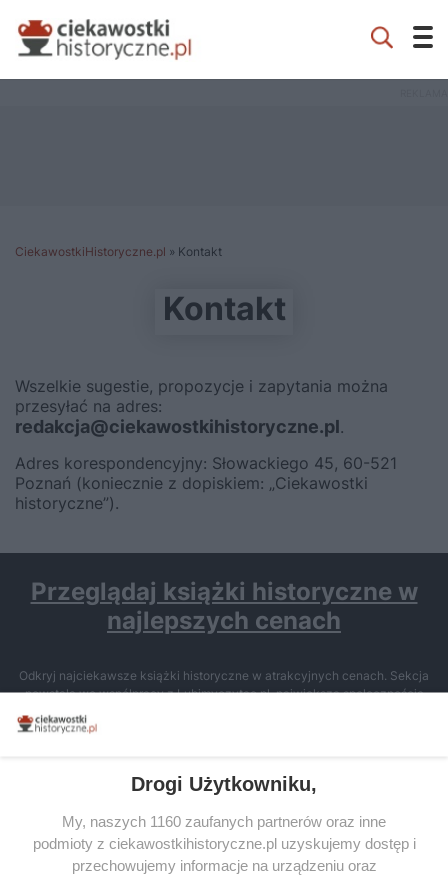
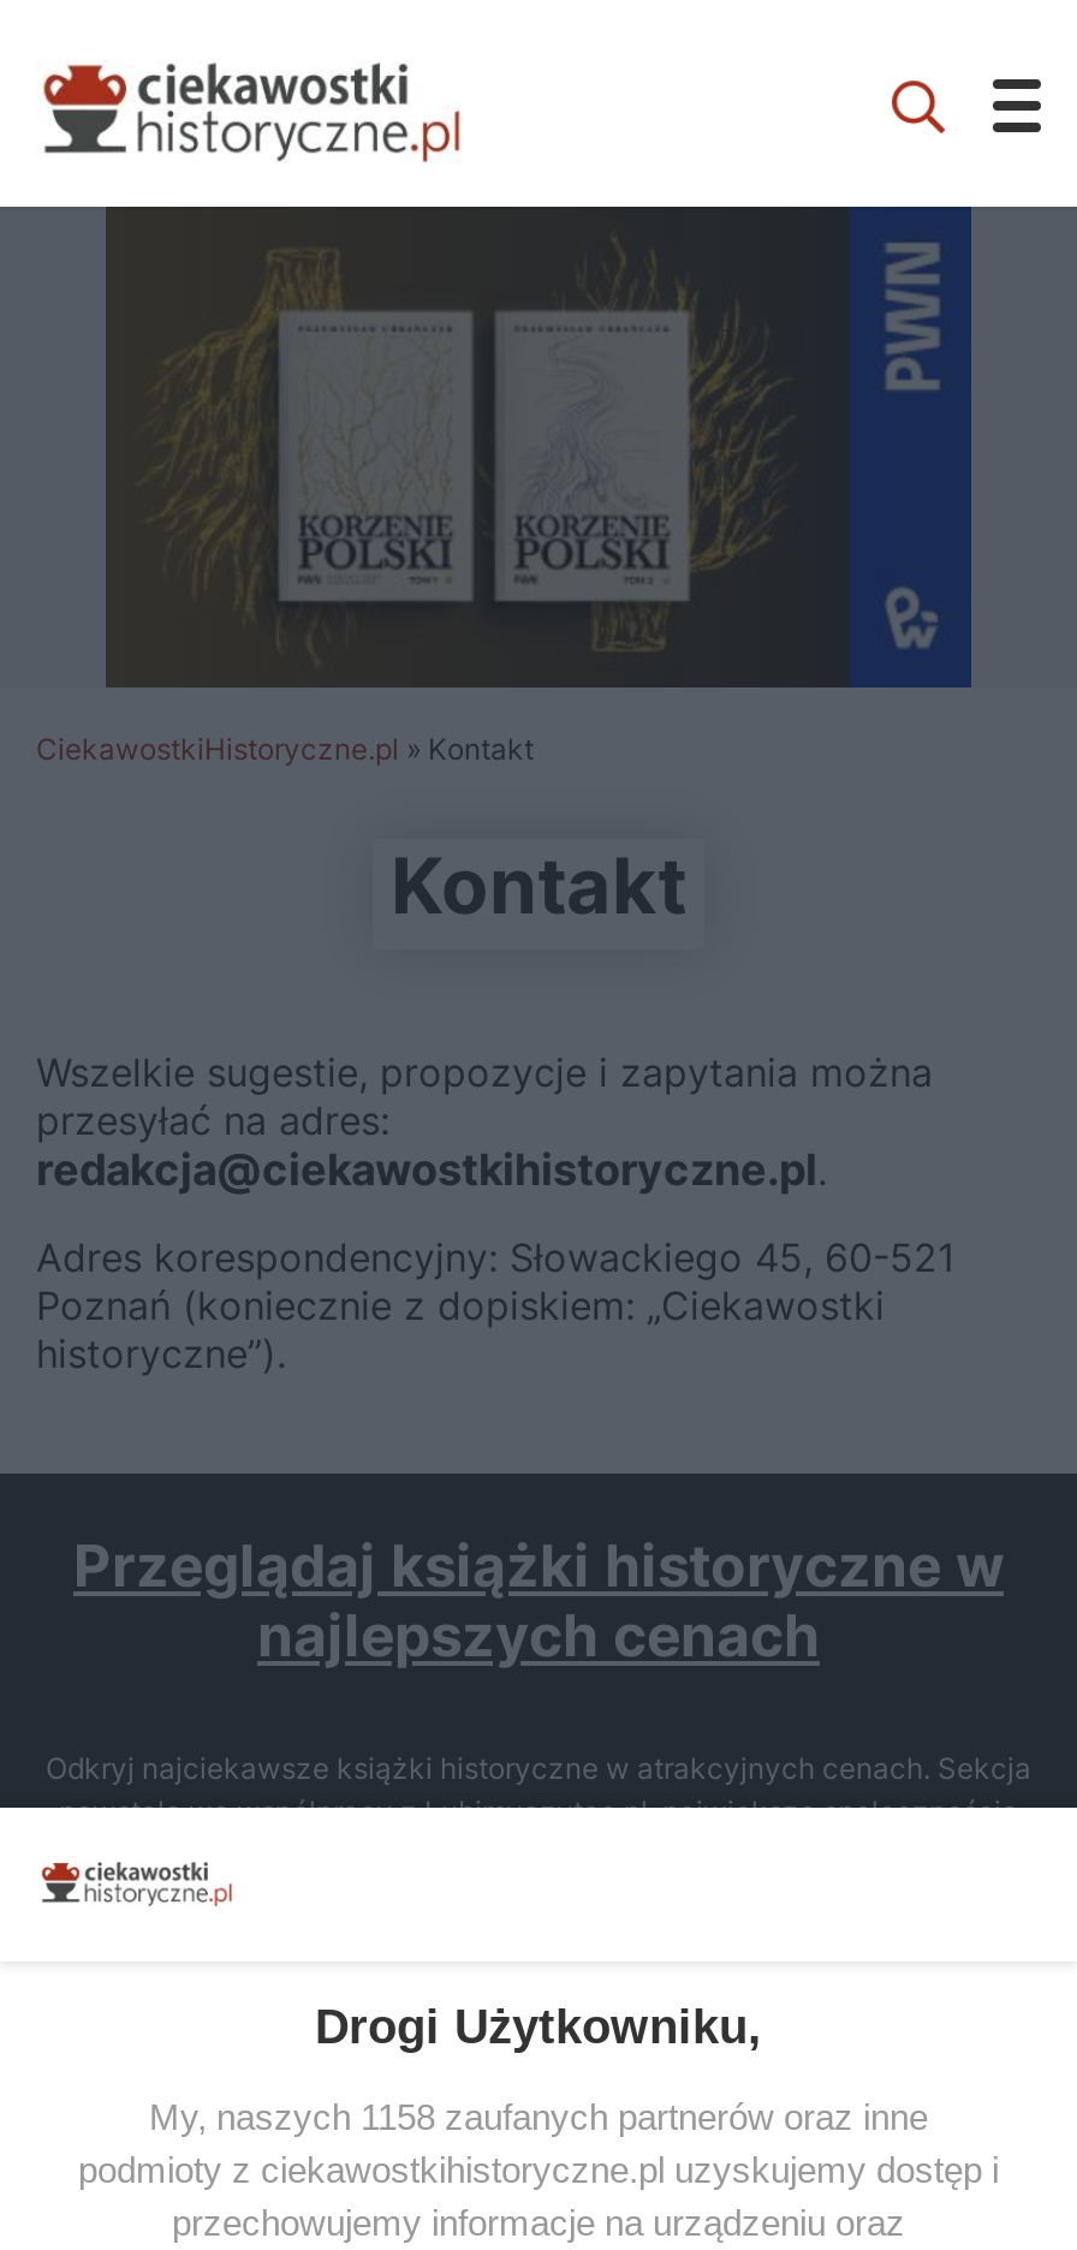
none -> [106,209,971,687] [image]
[62,812,386,829] My, naszych 1160 zaufanych partnerów oraz inne -> [149,2096,928,2137] My, naszych 1158 zaufanych partnerów oraz inne

